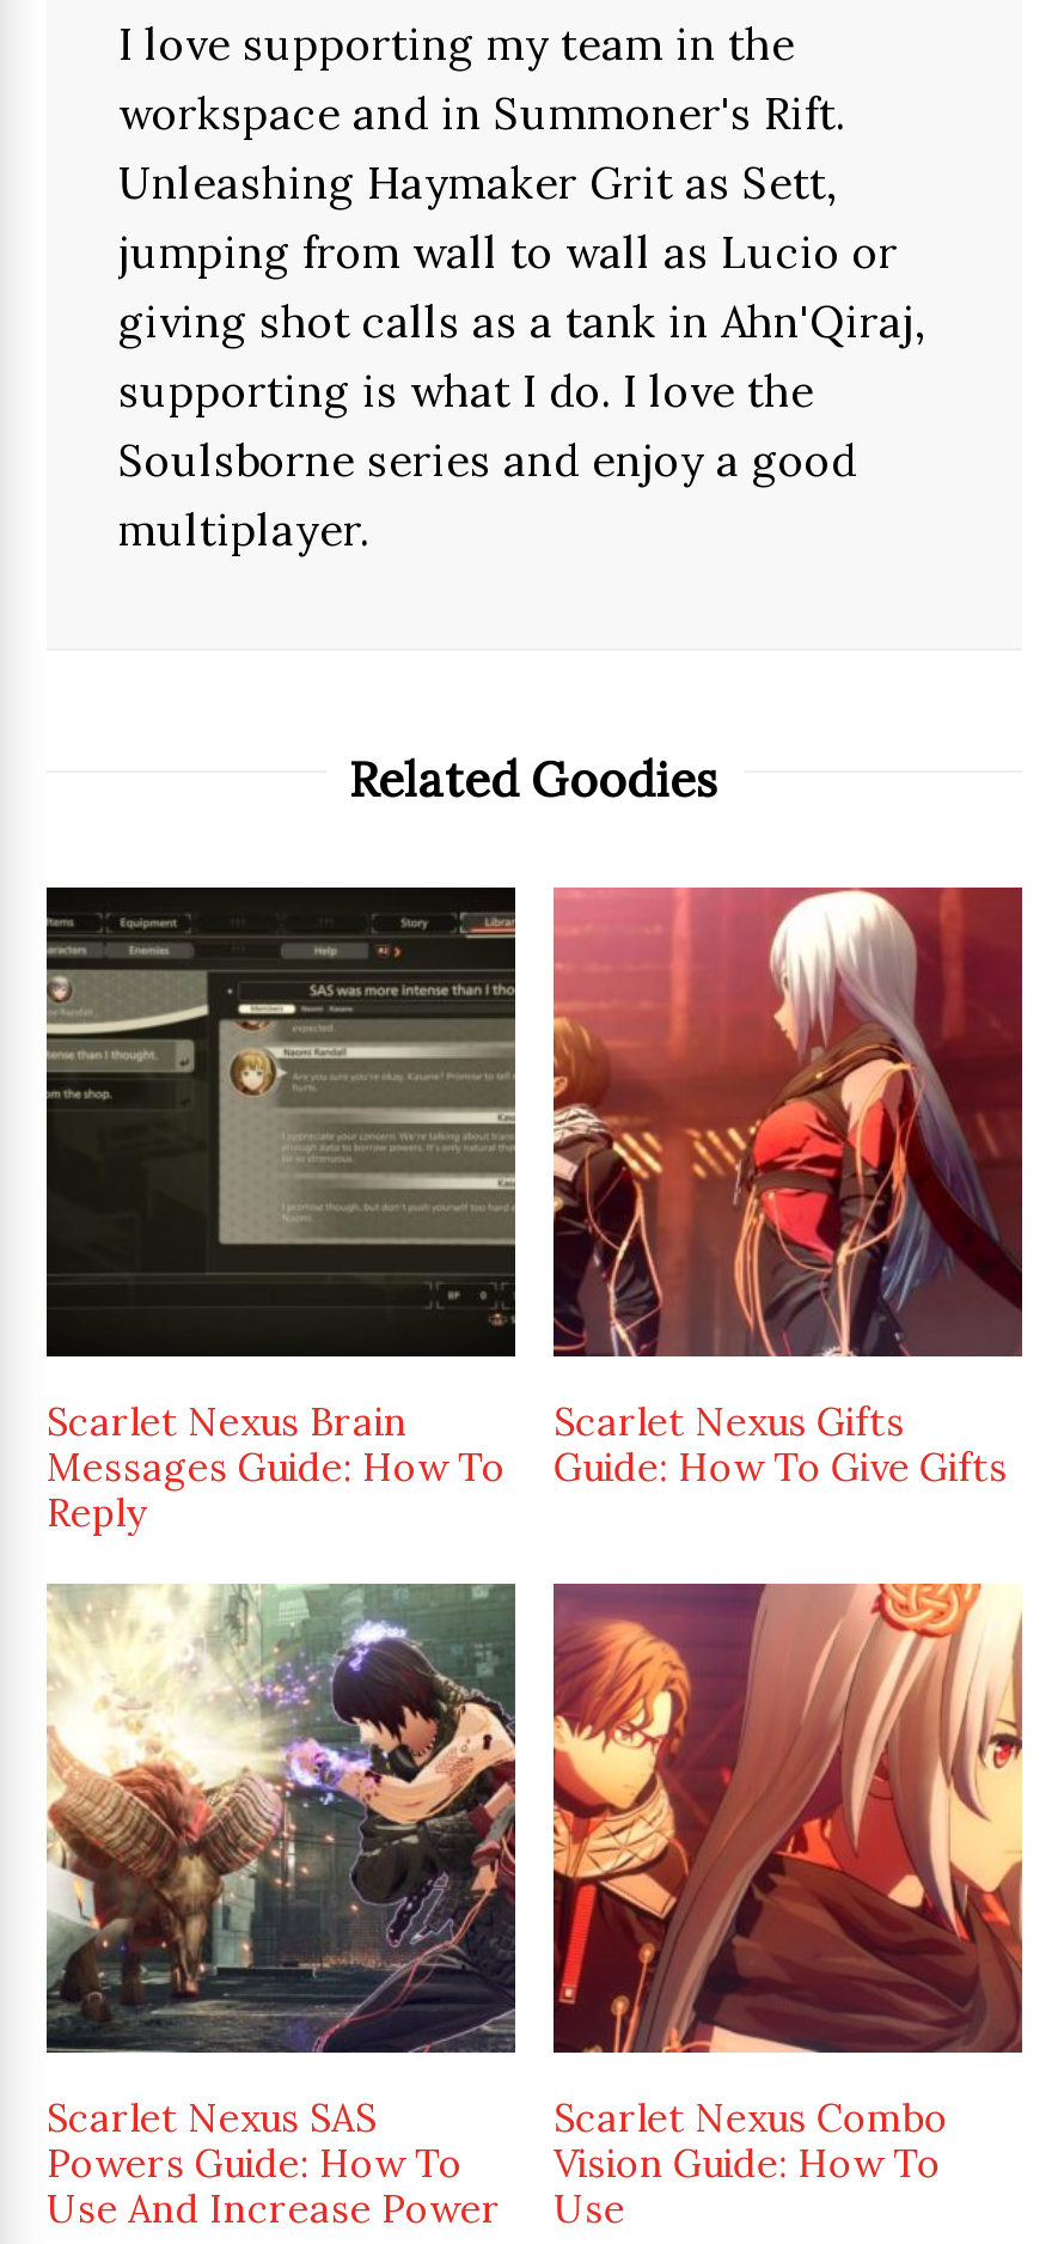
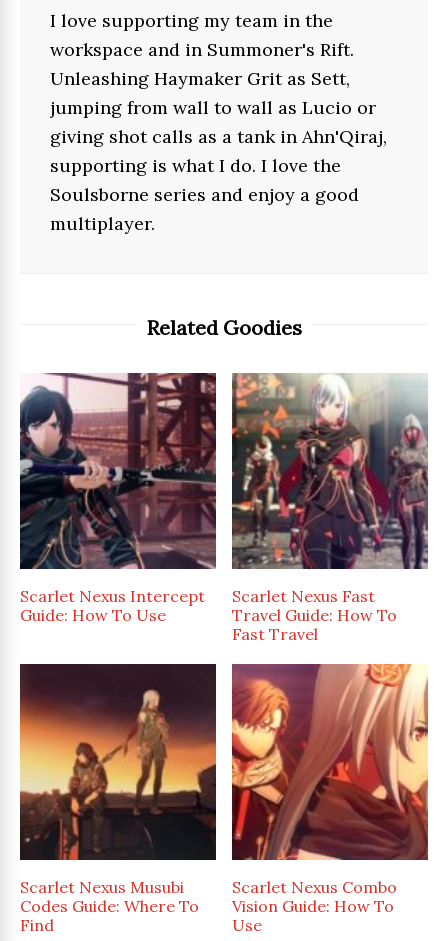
[44,885,518,1537] [image] | Scarlet Nexus Brain | Messages Guide: How To | Reply -> [19,372,217,625] [image] | Scarlet Nexus Intercept | Guide: How To Use
[551,885,1025,1491] [image] | Scarlet Nexus Gifts | Guide: How To Give Gifts -> [231,372,429,644] [image] | Scarlet Nexus Fast | Travel Guide: How To | Fast Travel
[47,1581,518,2232] [image] | Scarlet Nexus SAS | Powers Guide: How To | Use And Increase Power -> [19,663,217,935] [image] | Scarlet Nexus Musubi | Codes Guide: Where To | Find

